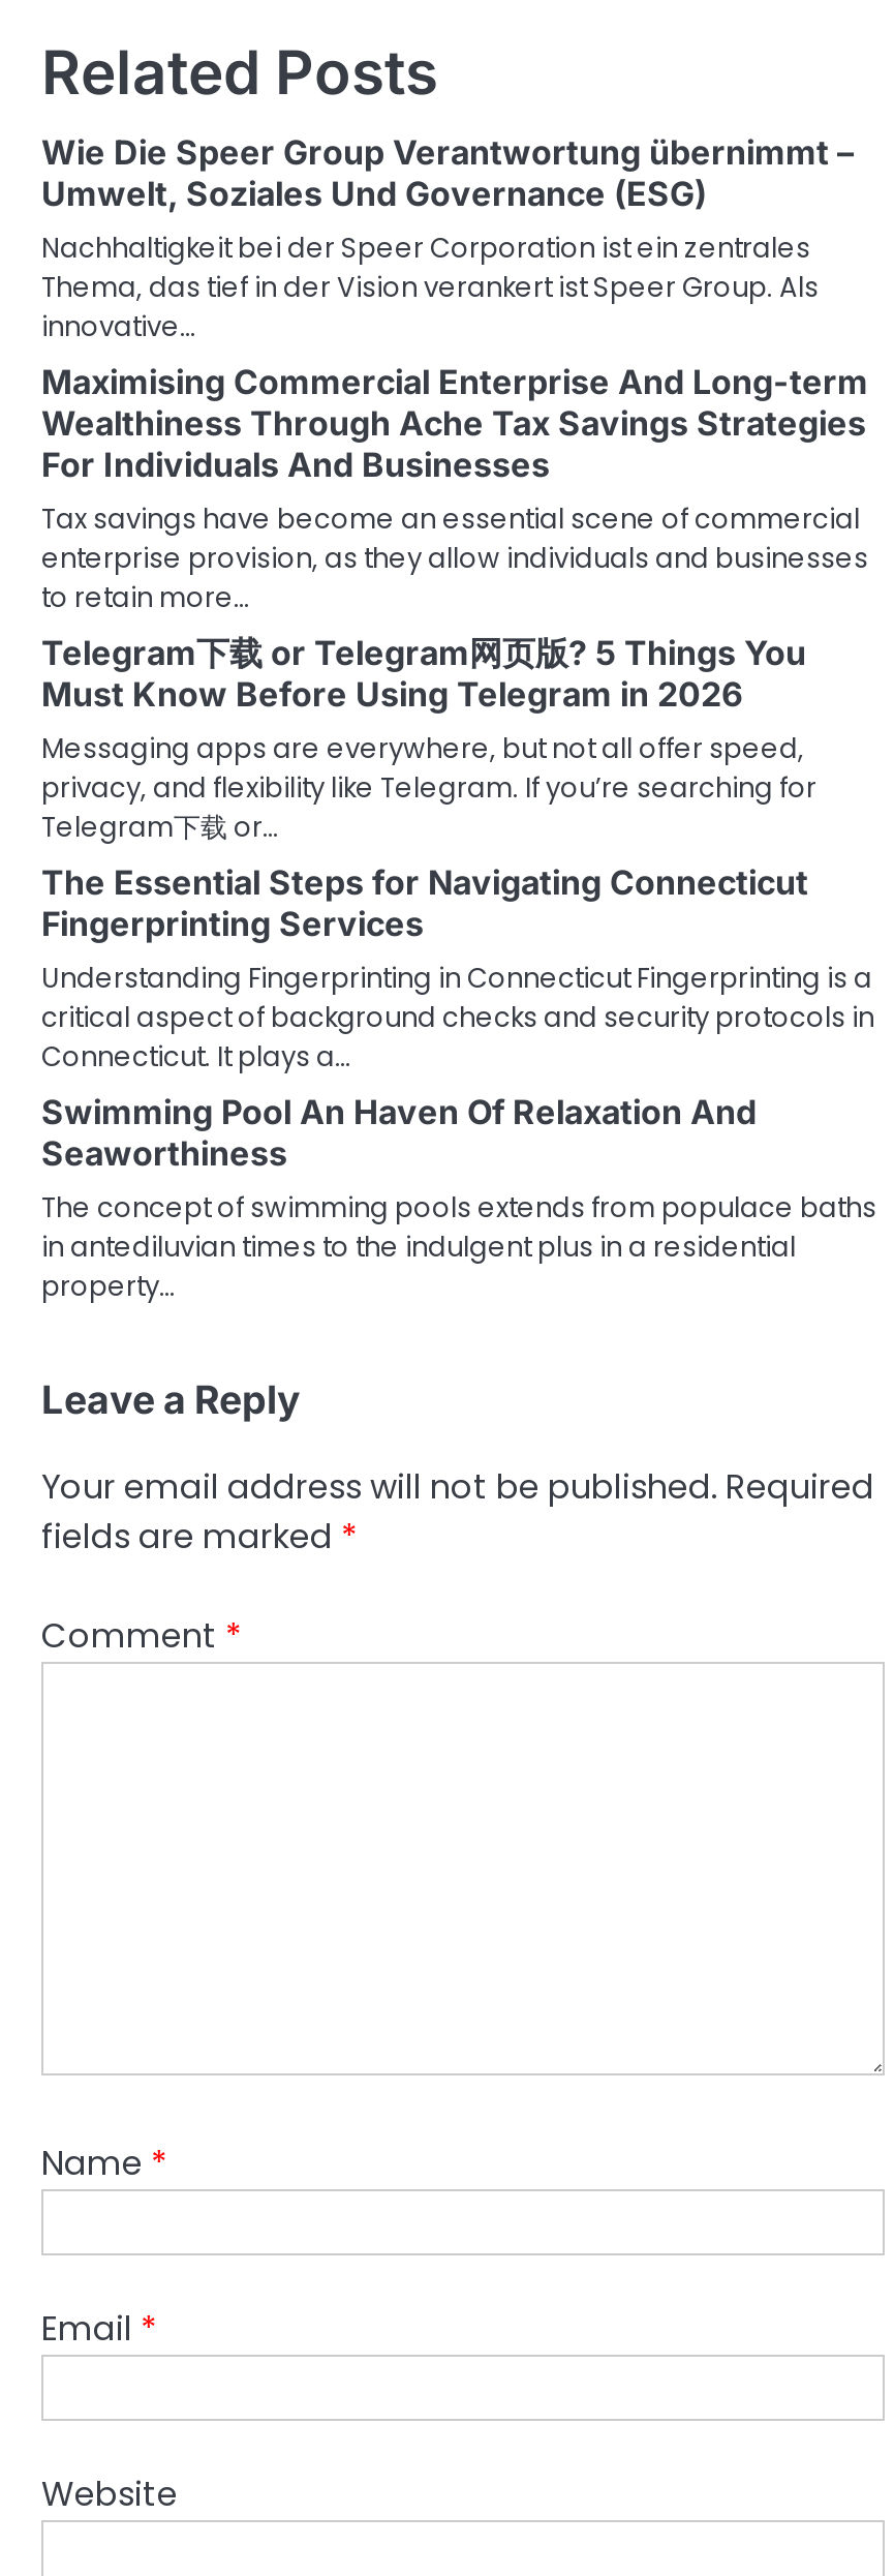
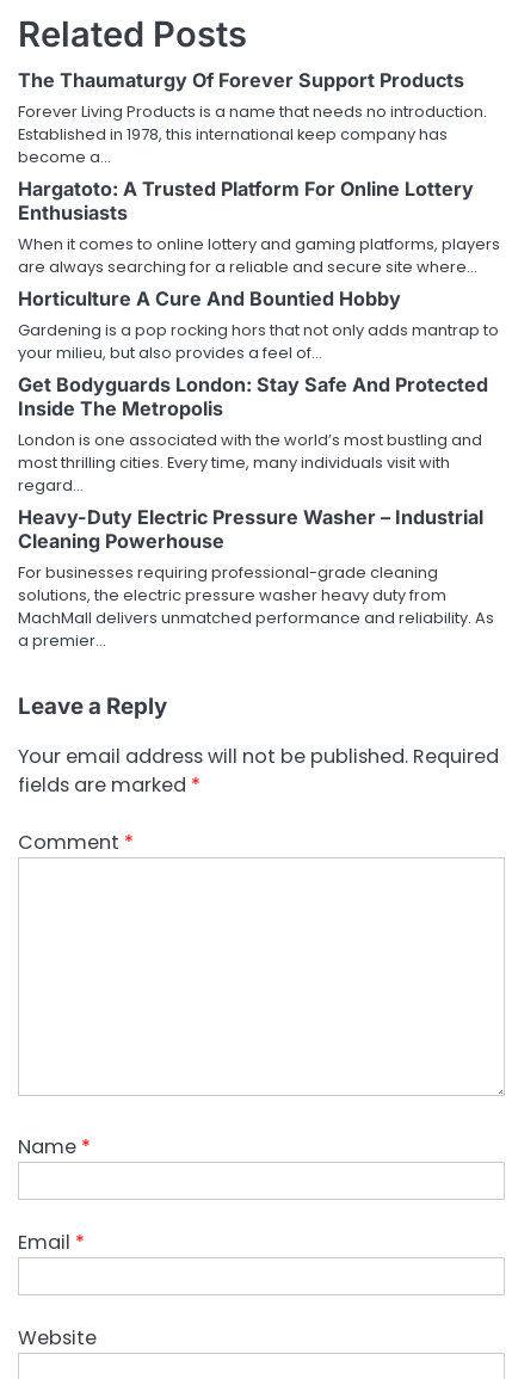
[41,131,876,1305] Wie Die Speer Group Verantwortung übernimmt – | Umwelt, Soziales Und Governance (ESG) | Nachhaltigkeit bei der Speer Corporation ist ein zentrales | Thema, das tief in der Vision verankert ist Speer Group. Als | innovative… | Maximising Commercial Enterprise And Long-term | Wealthiness Through Ache Tax Savings Strategies | For Individuals And Businesses | Tax savings have become an essential scene of commercial | enterprise provision, as they allow individuals and businesses | to retain more… | Telegram下载 or Telegram网页版? 5 Things You | Must Know Before Using Telegram in 2026 | Messaging apps are everywhere, but not all offer speed, | privacy, and flexibility like Telegram. If you’re searching for | Telegram下载 or… | The Essential Steps for Navigating Connecticut | Fingerprinting Services | Understanding Fingerprinting in Connecticut Fingerprinting is a | critical aspect of background checks and security protocols in | Connecticut. It plays a… | Swimming Pool An Haven Of Relaxation And | Seaworthiness | The concept of swimming pools extends from populace baths | in antediluvian times to the indulgent plus in a residential | property… -> [18,68,500,651] The Thaumaturgy Of Forever Support Products | Forever Living Products is a name that needs no introduction. | Established in 1978, this international keep company has | become a… | Hargatoto: A Trusted Platform For Online Lottery | Enthusiasts | When it comes to online lottery and gaming platforms, players | are always searching for a reliable and secure site where… | Horticulture A Cure And Bountied Hobby | Gardening is a pop rocking hors that not only adds mantrap to | your milieu, but also provides a feel of… | Get Bodyguards London: Stay Safe And Protected | Inside The Metropolis | London is one associated with the world’s most bustling and | most thrilling cities. Every time, many individuals visit with | regard… | Heavy-Duty Electric Pressure Washer – Industrial | Cleaning Powerhouse | For businesses requiring professional-grade cleaning | solutions, the electric pressure washer heavy duty from | MachMall delivers unmatched performance and reliability. As | a premier…

